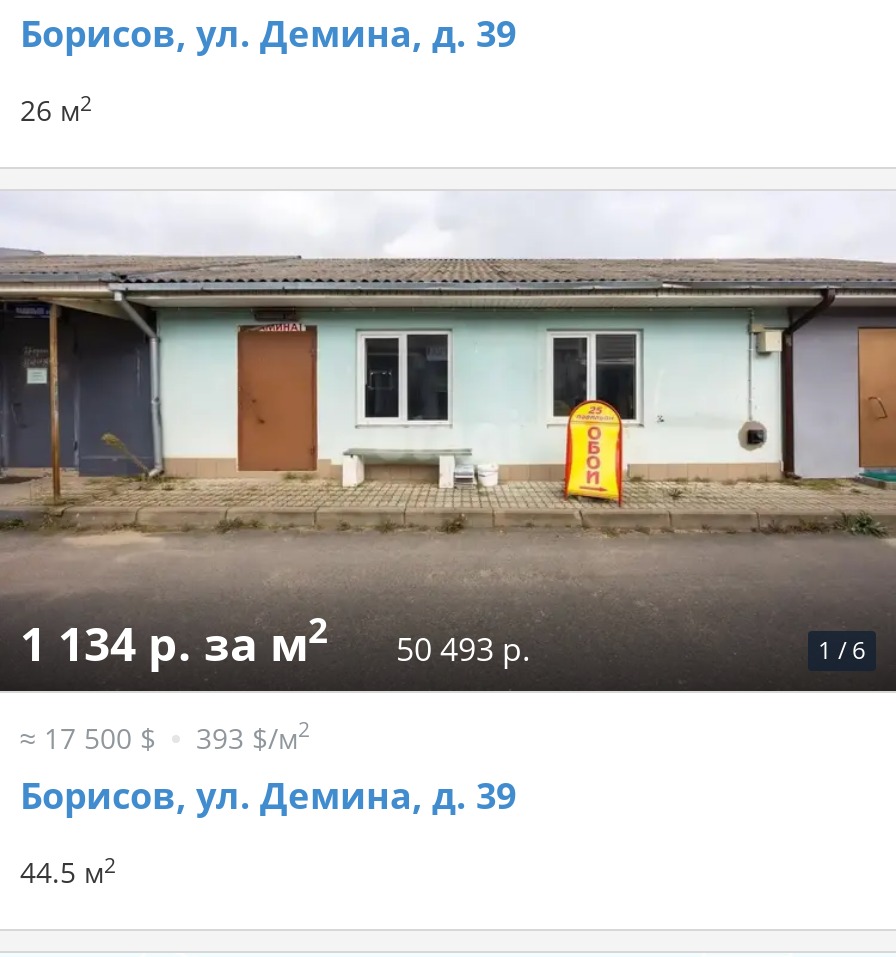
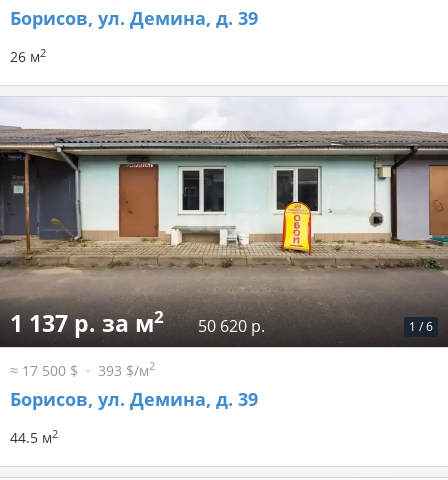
[20,608,328,675] 1 134 р. за м2 -> [10,305,164,339] 1 137 р. за м2
[388,627,530,671] 50 493 р. -> [194,315,265,337] 50 620 р.

